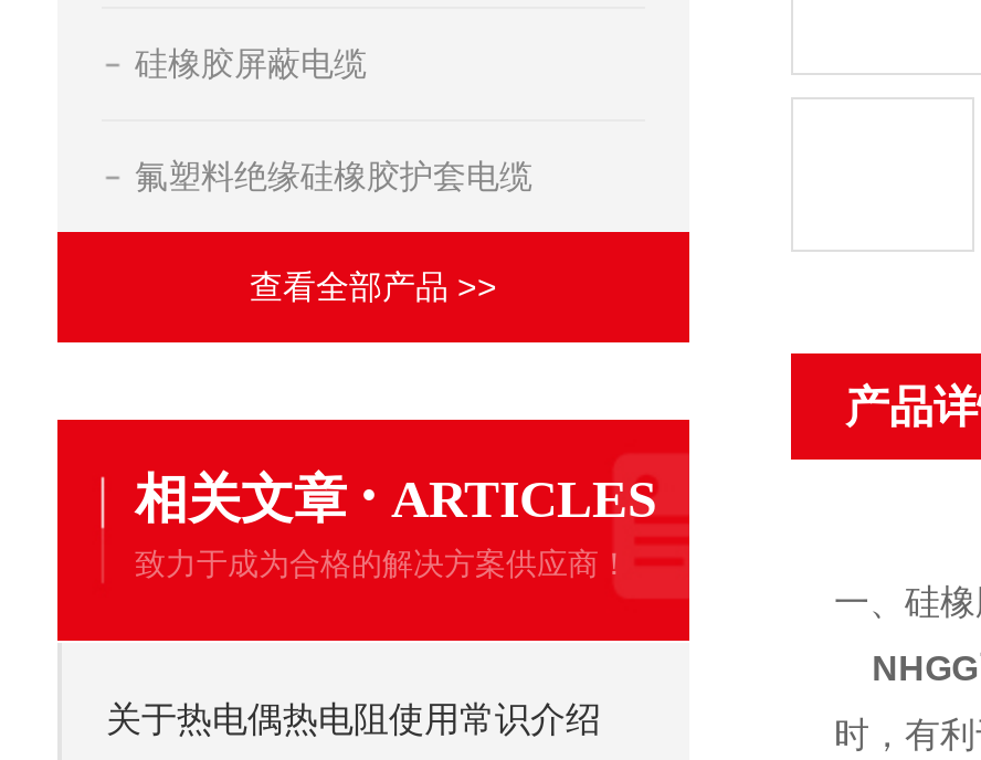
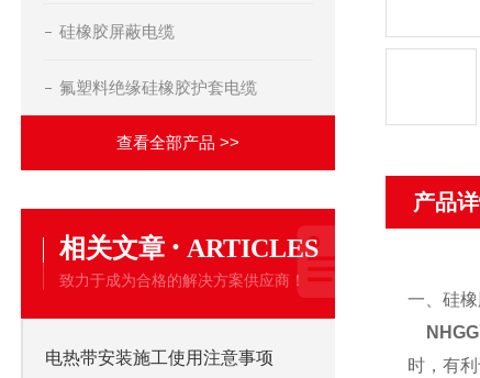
[106,700,601,738] 关于热电偶热电阻使用常识介绍 -> [45,348,274,367] 电热带安装施工使用注意事项

